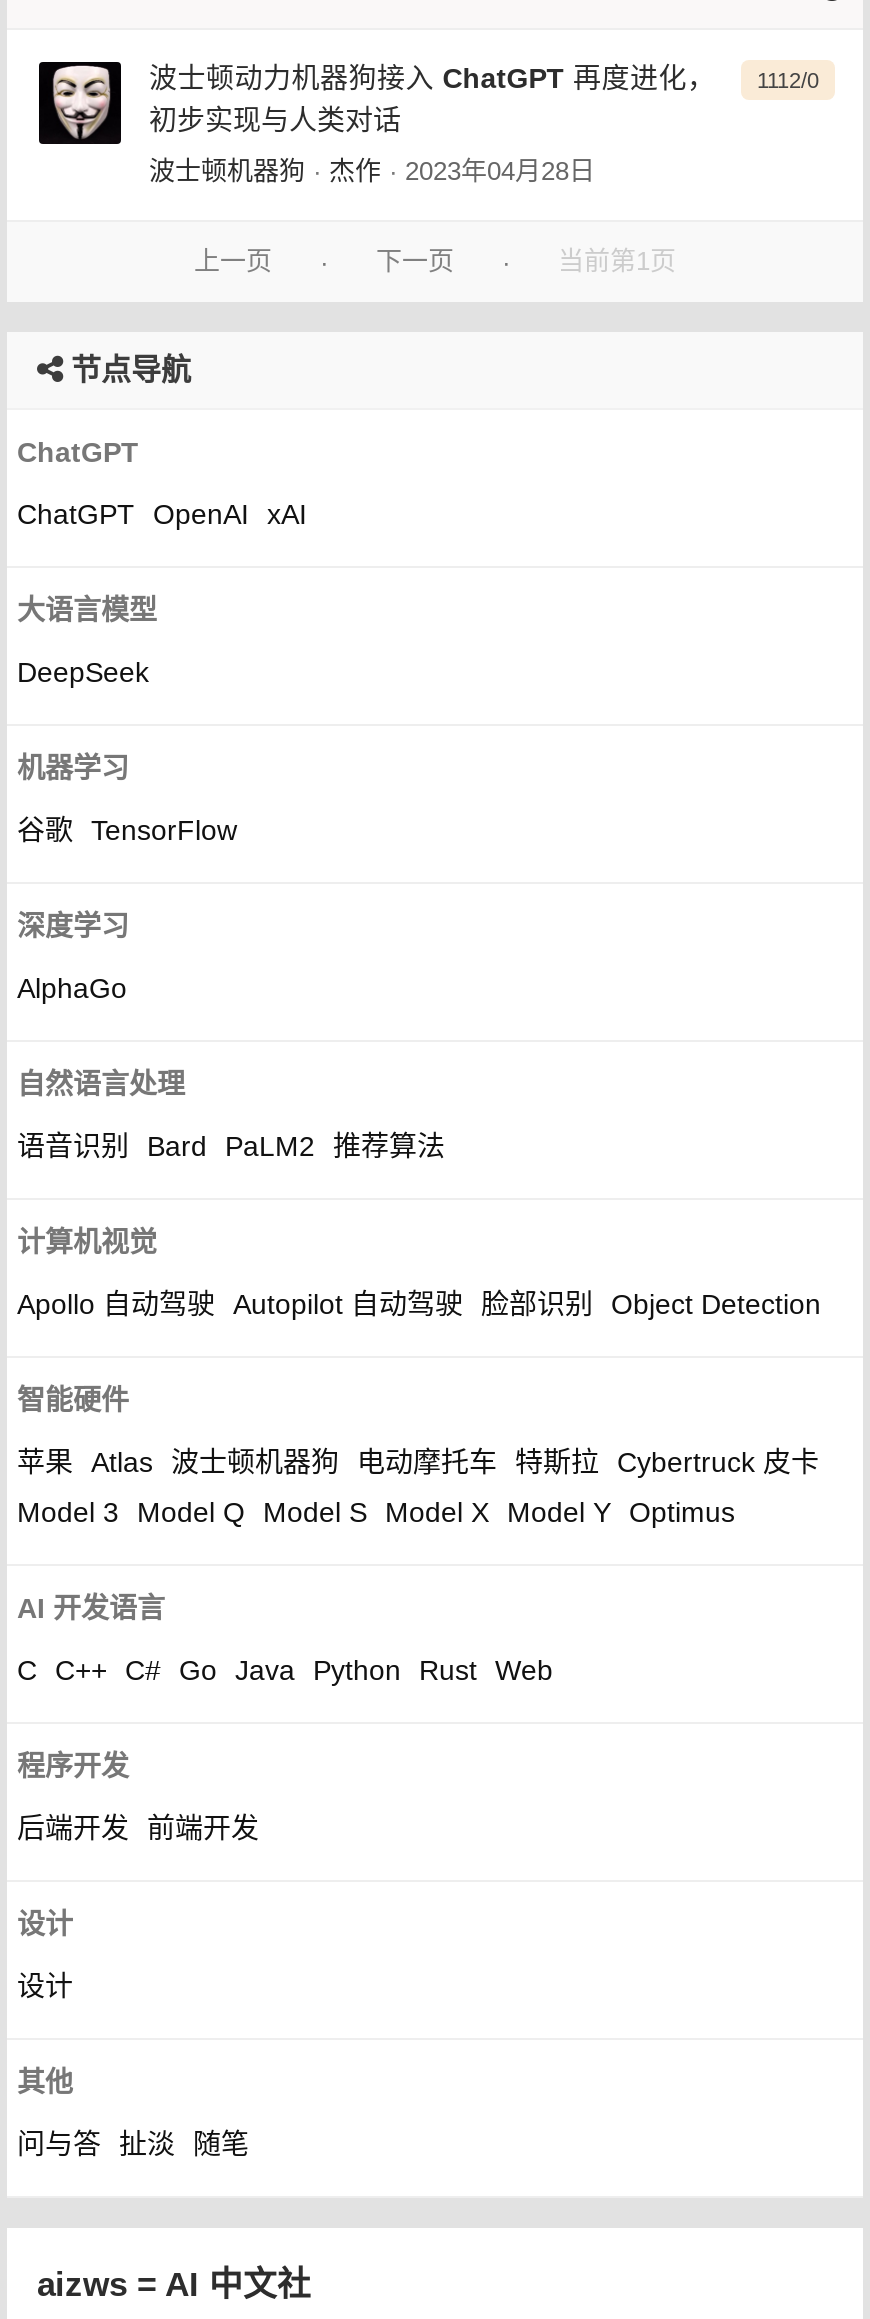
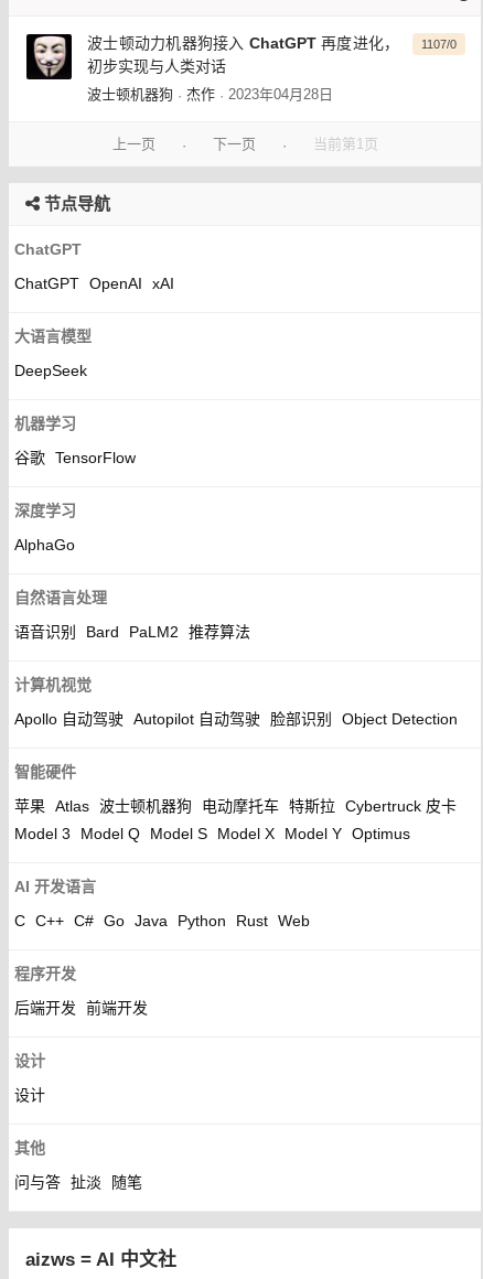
[149,62,819,94] 波士顿动力机器狗接入 ChatGPT 再度进化， 1112/0 -> [87,34,457,52] 波士顿动力机器狗接入 ChatGPT 再度进化， 1107/0

